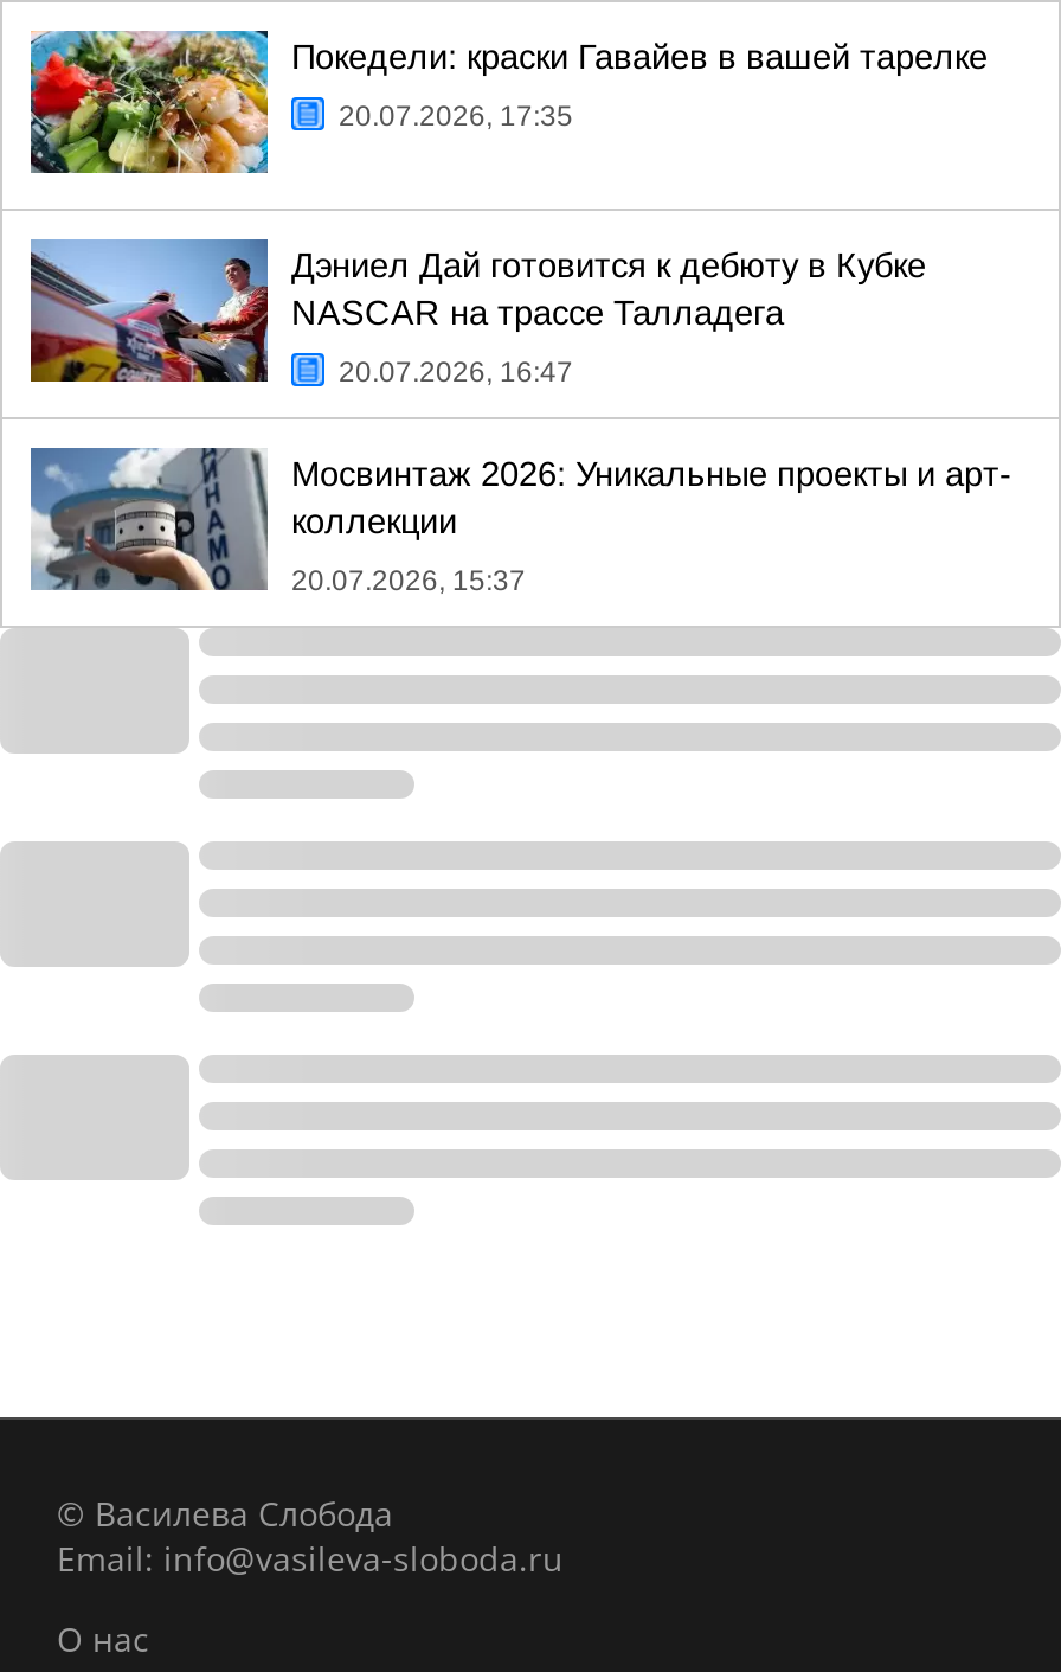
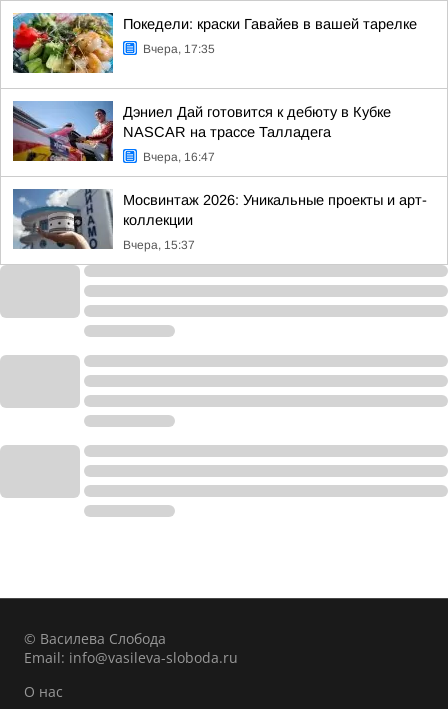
[339,100,573,133] 20.07.2026, 17:35 -> [143,42,215,56] Вчера, 17:35
[339,355,573,389] 20.07.2026, 16:47 -> [143,150,215,164] Вчера, 16:47
[291,564,526,597] 20.07.2026, 15:37 -> [123,238,195,252] Вчера, 15:37

